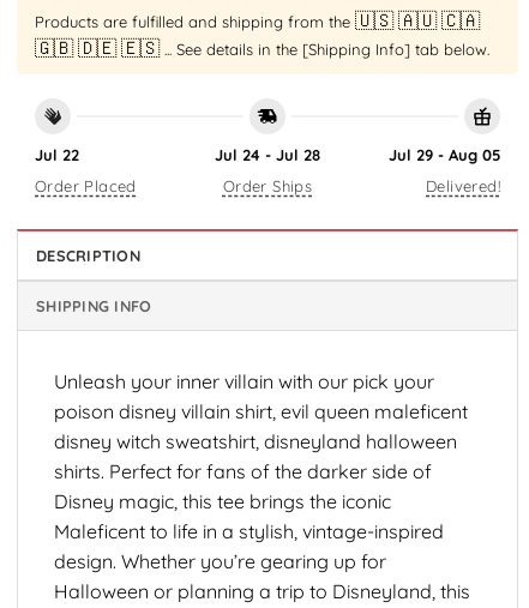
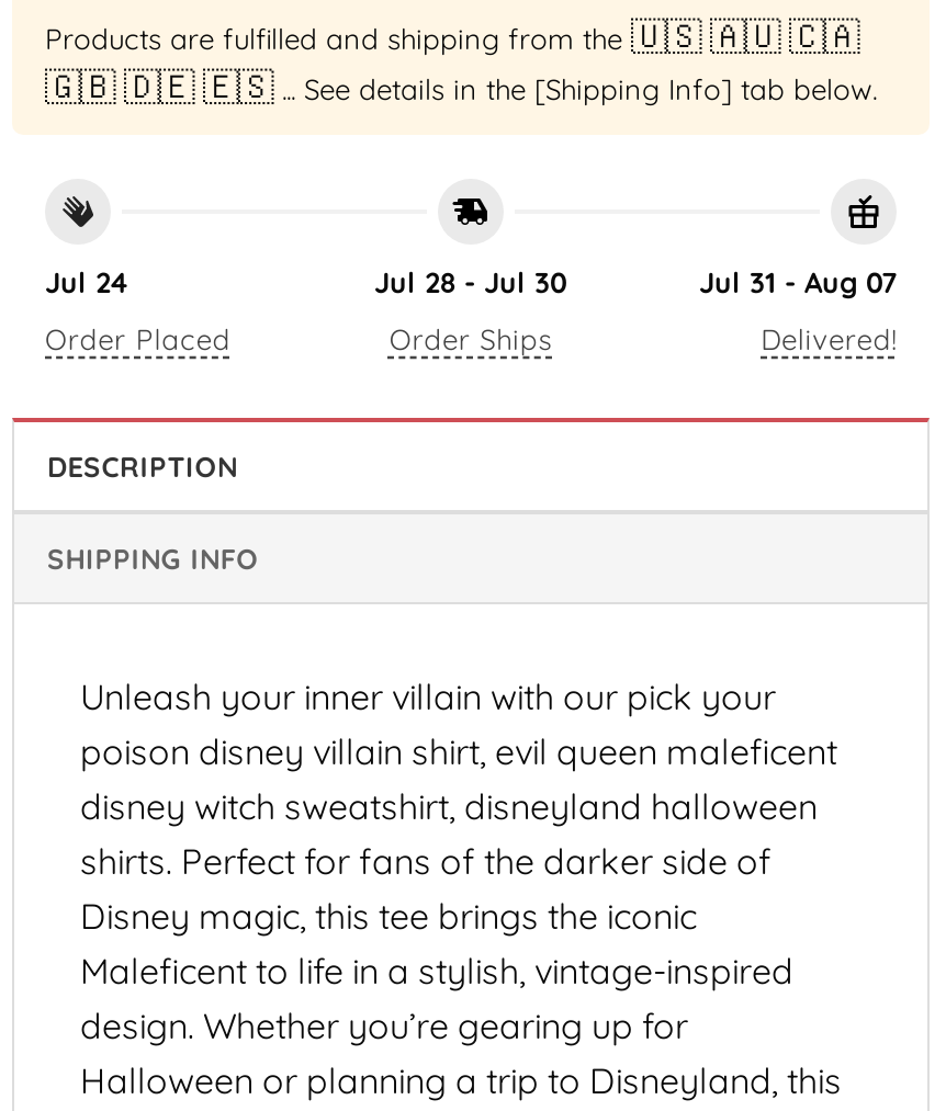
[35,145,79,164] Jul 22 -> [45,264,128,299] Jul 24
[215,145,320,164] Jul 24 - Jul 28 -> [374,264,567,299] Jul 28 - Jul 30
[389,145,500,164] Jul 29 - Aug 05 -> [699,264,897,299] Jul 31 - Aug 07

